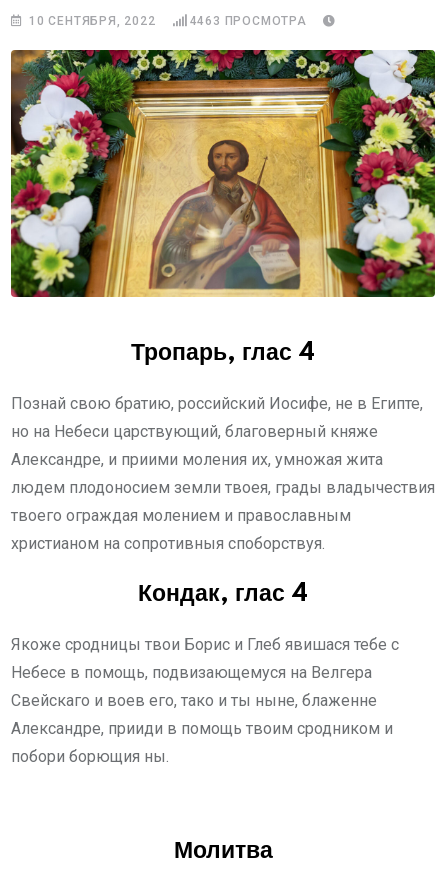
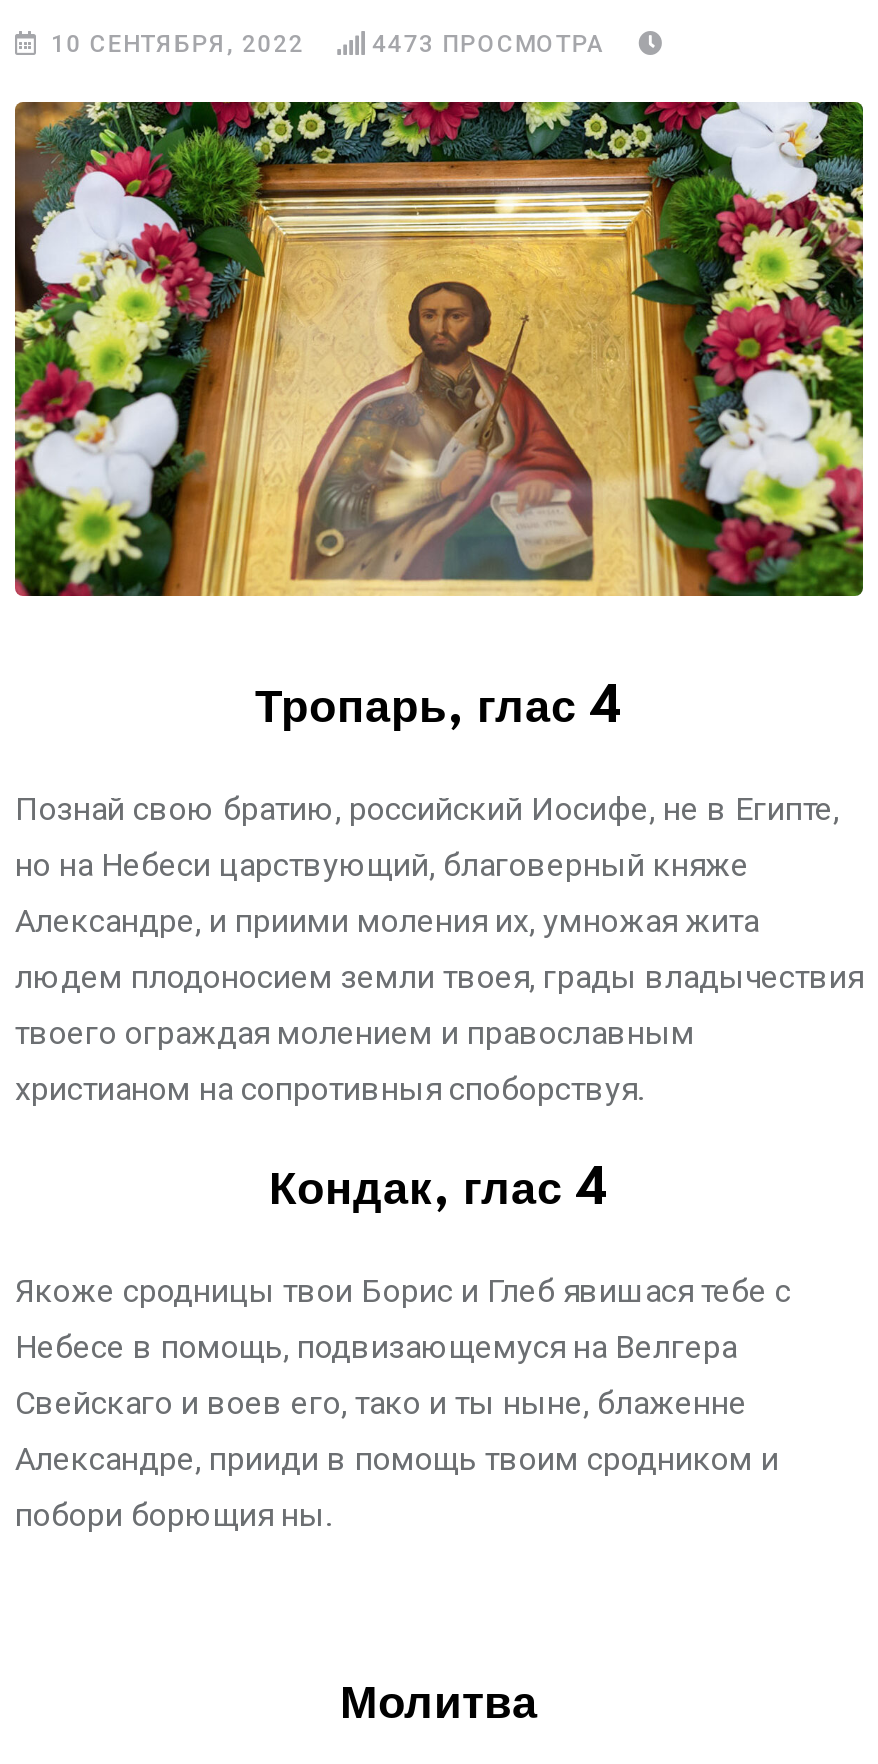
[190,13,307,27] 4463 ПРОСМОТРА -> [372,29,607,57] 4473 ПРОСМОТРА

